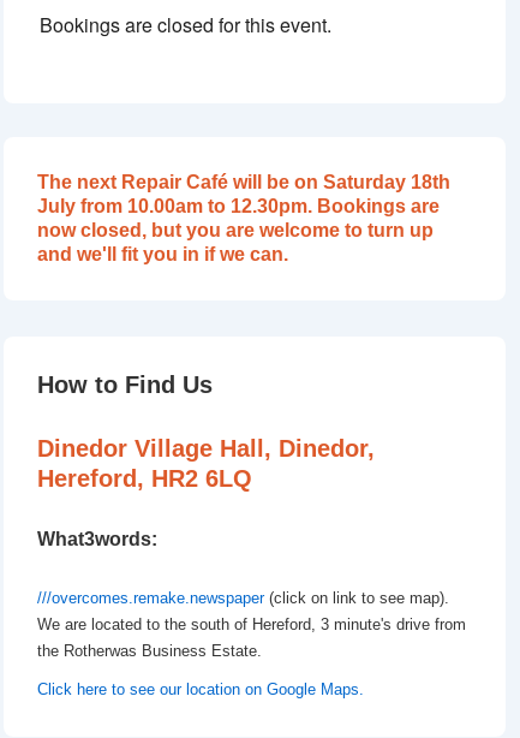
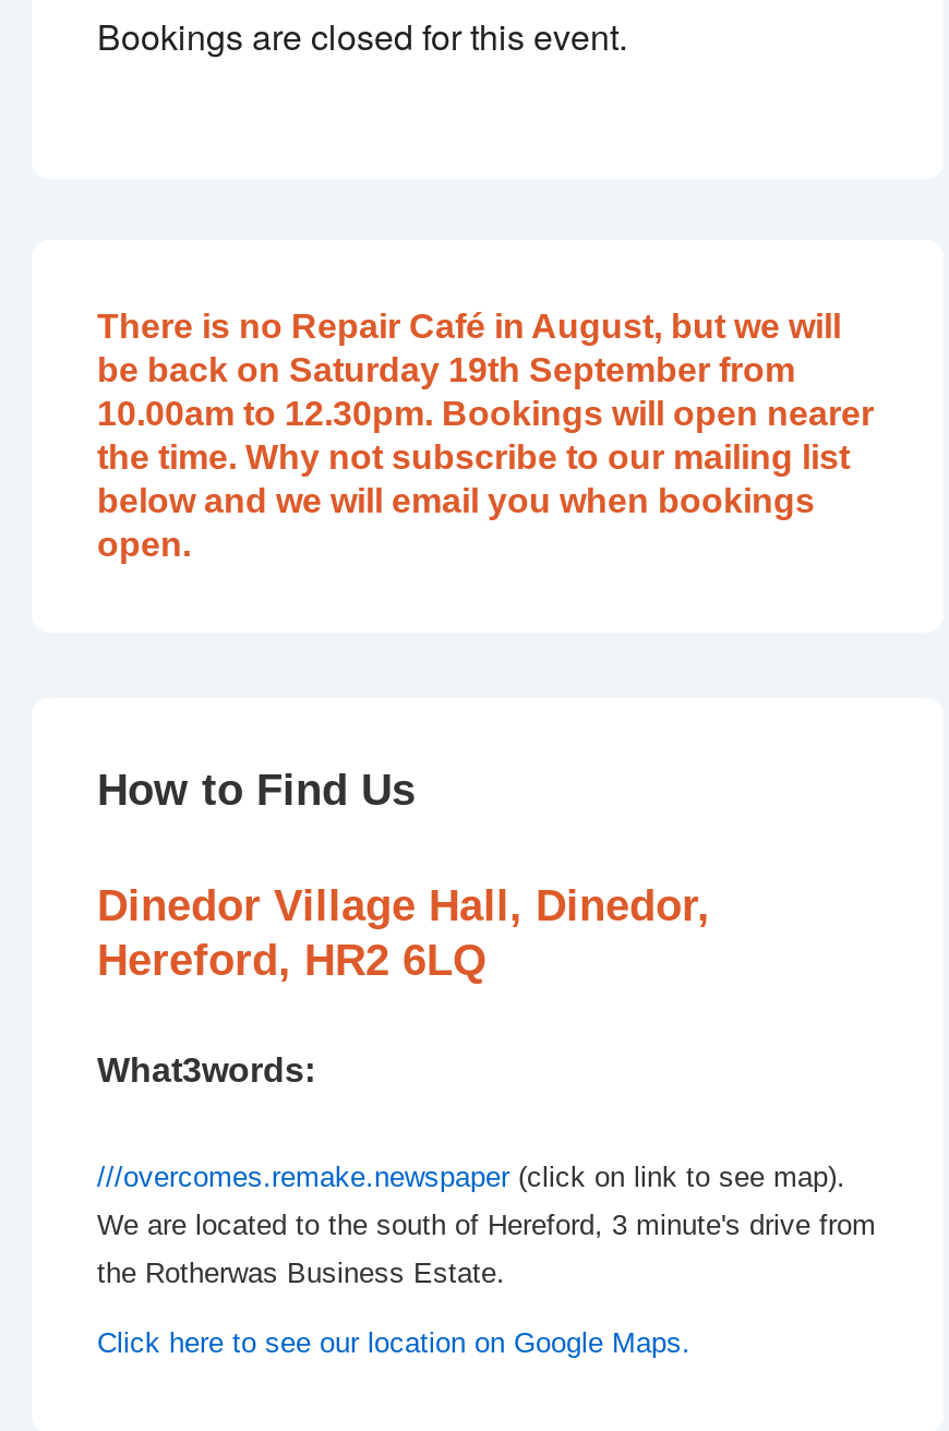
[37,172,450,264] The next Repair Café will be on Saturday 18th | July from 10.00am to 12.30pm. Bookings are | now closed, but you are welcome to turn up | and we'll fit you in if we can. -> [97,308,874,563] There is no Repair Café in August, but we will | be back on Saturday 19th September from | 10.00am to 12.30pm. Bookings will open nearer | the time. Why not subscribe to our mailing list | below and we will email you when bookings | open.

